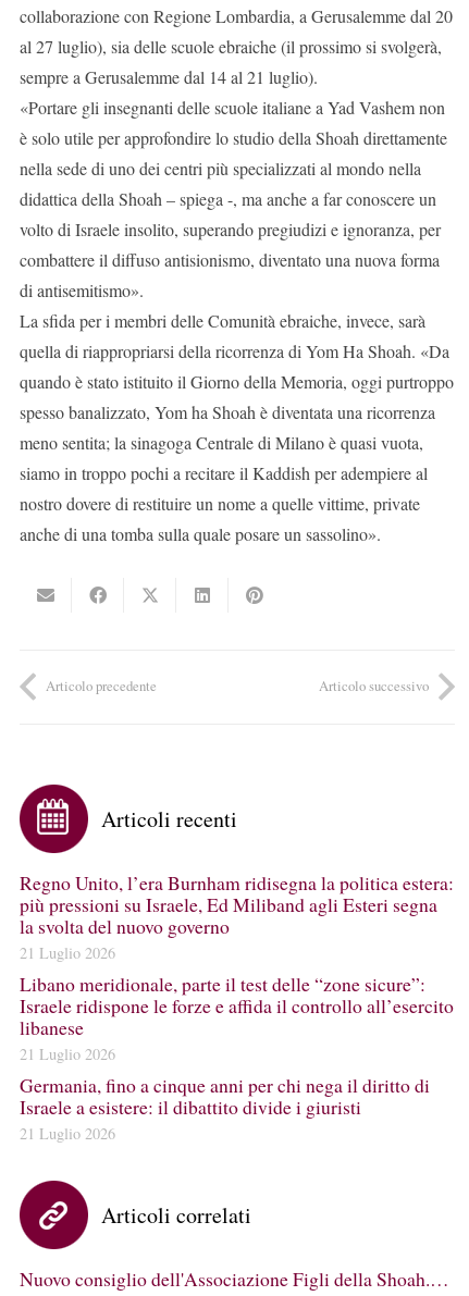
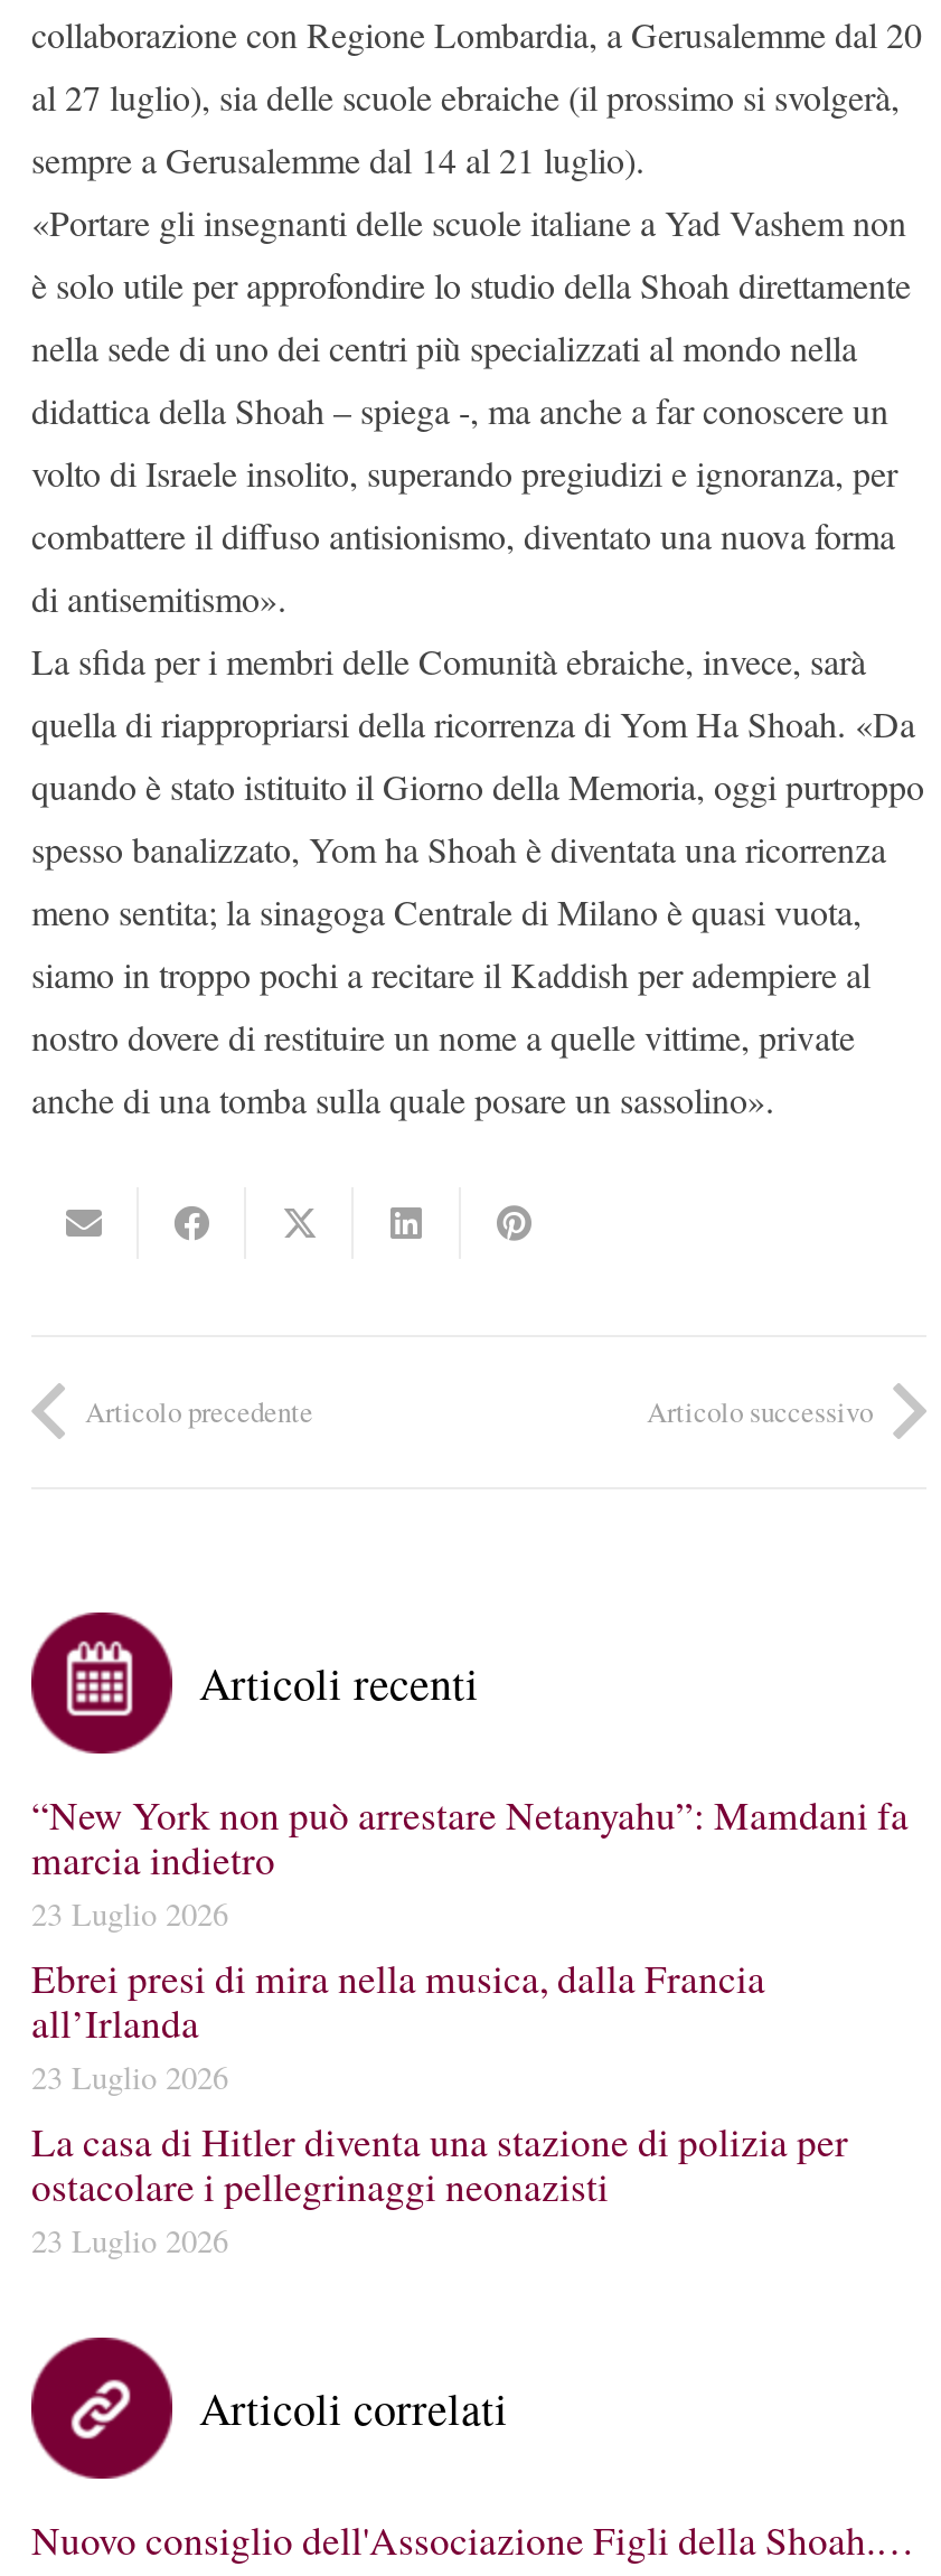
[20,869,454,1143] Regno Unito, l’era Burnham ridisegna la politica estera: | più pressioni su Israele, Ed Miliband agli Esteri segna | la svolta del nuovo governo | 21 Luglio 2026 | Libano meridionale, parte il test delle “zone sicure”: | Israele ridispone le forze e affida il controllo all’esercito | libanese | 21 Luglio 2026 | Germania, fino a cinque anni per chi nega il diritto di | Israele a esistere: il dibattito divide i giuristi | 21 Luglio 2026 -> [31,1788,909,2262] “New York non può arrestare Netanyahu”: Mamdani fa | marcia indietro | 23 Luglio 2026 | Ebrei presi di mira nella musica, dalla Francia | all’Irlanda | 23 Luglio 2026 | La casa di Hitler diventa una stazione di polizia per | ostacolare i pellegrinaggi neonazisti | 23 Luglio 2026

